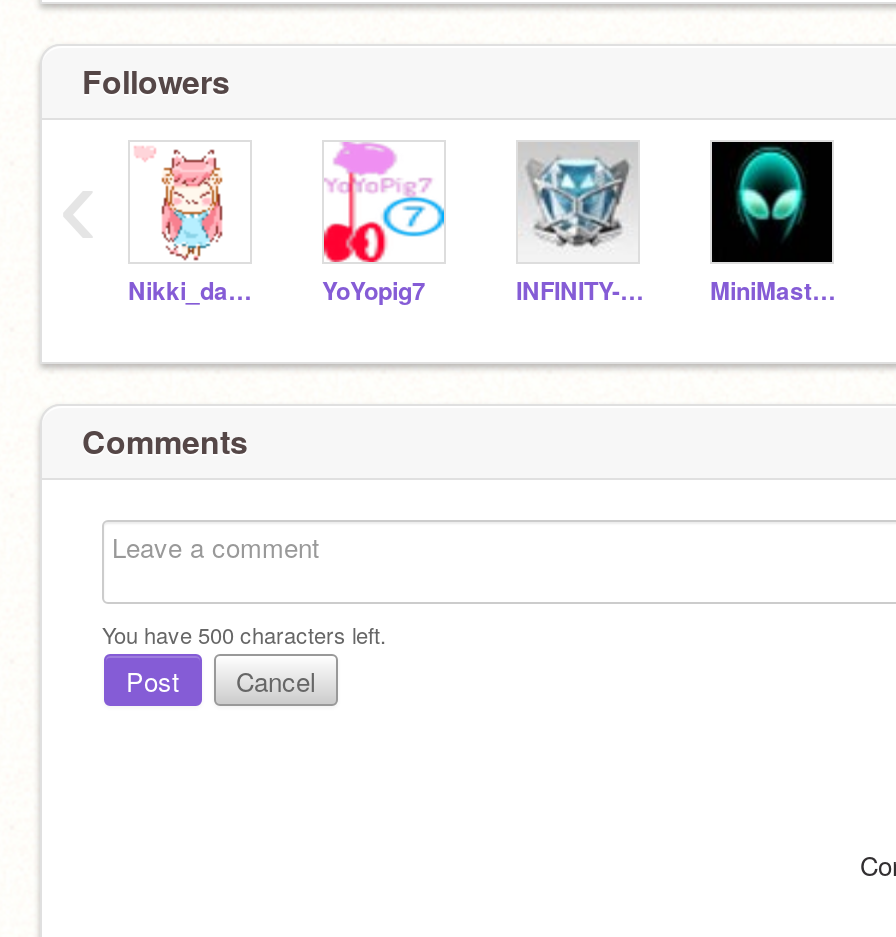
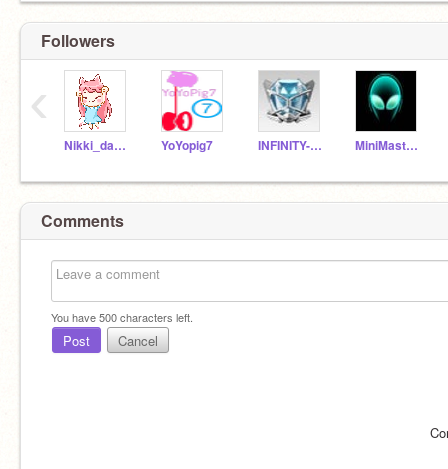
[136,148,222,256] [image] -> [69,73,112,129] [image]

